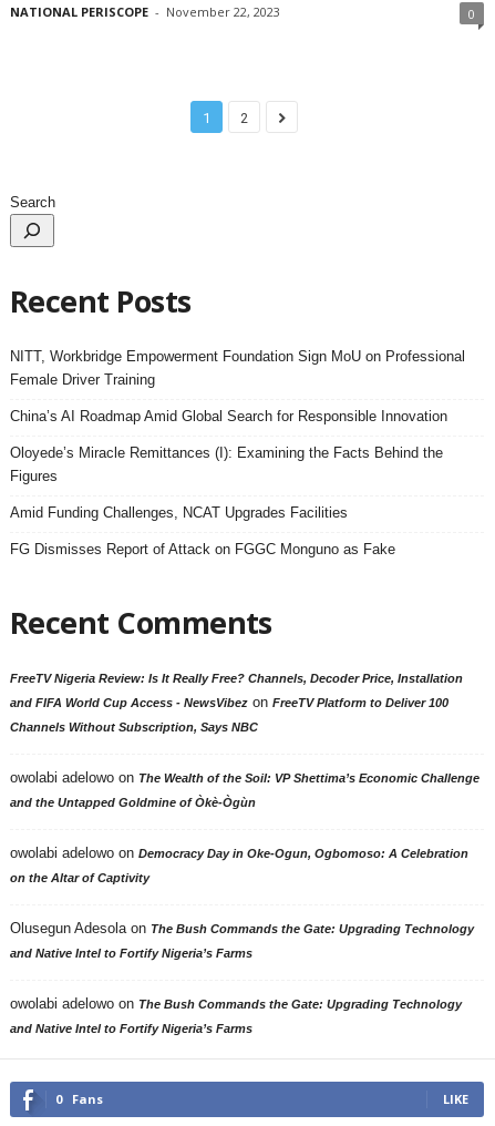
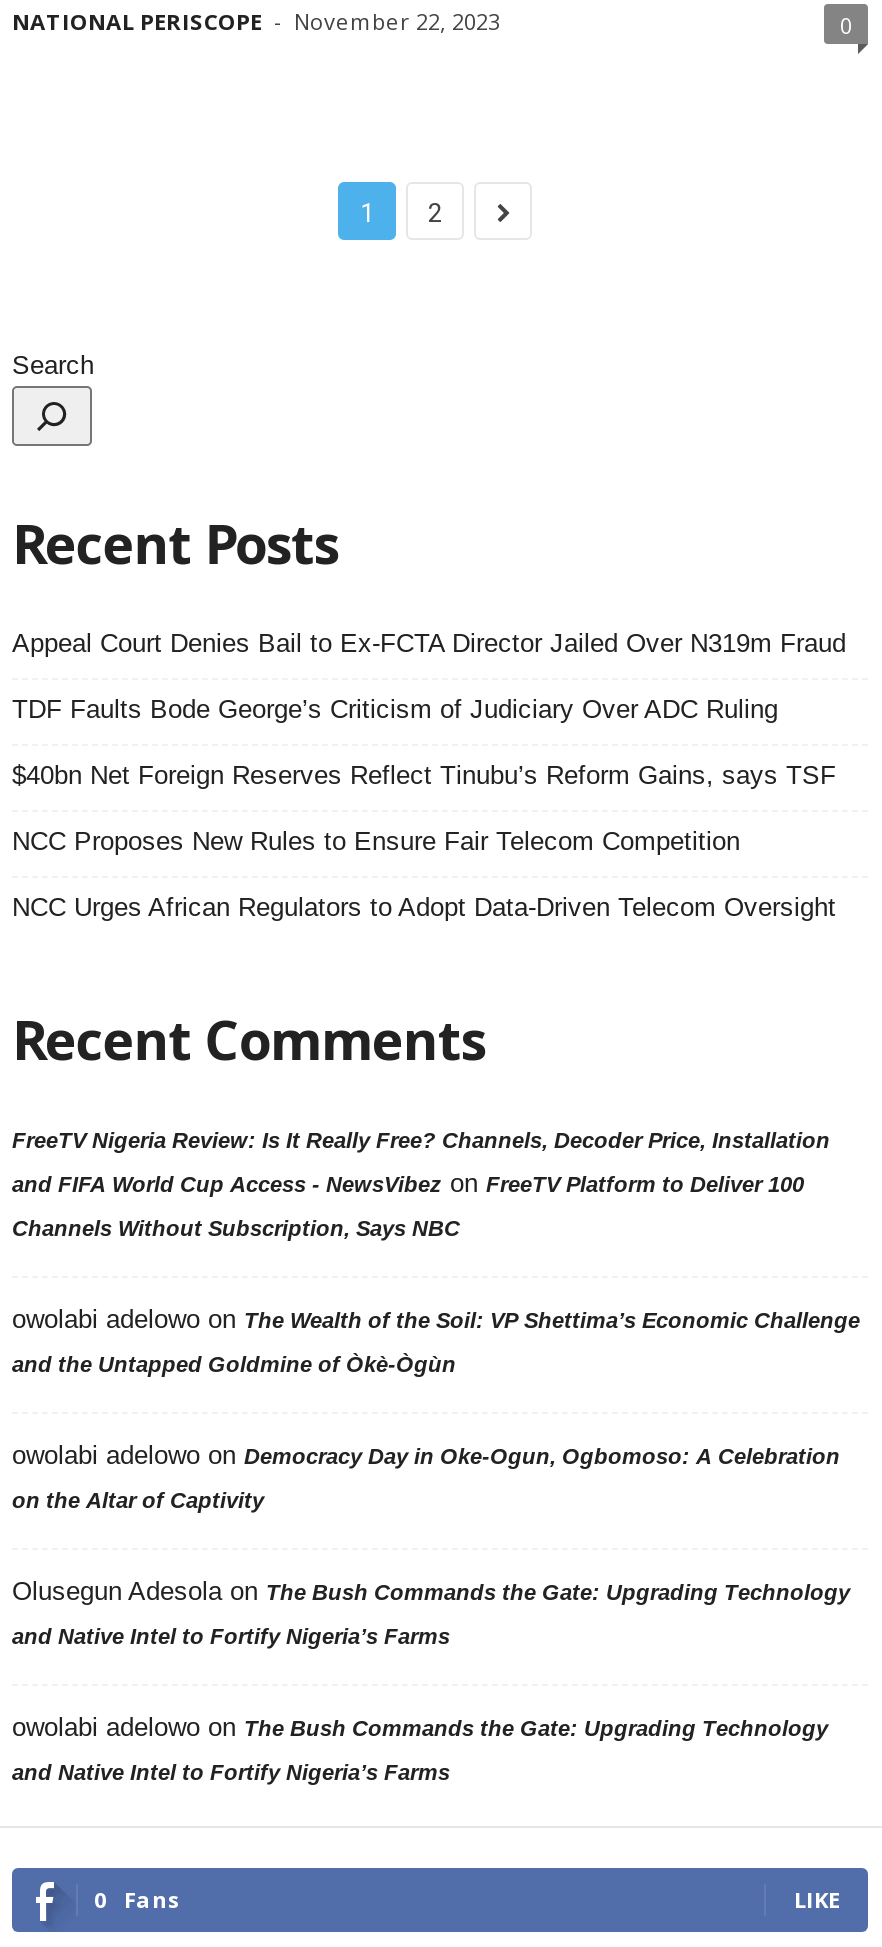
[10,348,465,388] NITT, Workbridge Empowerment Foundation Sign MoU on Professional | Female Driver Training -> [12,627,846,657] Appeal Court Denies Bail to Ex-FCTA Director Jailed Over N319m Fraud
[10,408,447,424] China’s AI Roadmap Amid Global Search for Responsible Innovation -> [12,693,778,723] TDF Faults Bode George’s Criticism of Judiciary Over ADC Ruling
[10,444,443,484] Oloyede’s Miracle Remittances (I): Examining the Facts Behind the | Figures -> [12,759,836,789] $40bn Net Foreign Reserves Reflect Tinubu’s Reform Gains, says TSF
[10,504,348,521] Amid Funding Challenges, NCAT Upgrades Facilities -> [12,825,740,855] NCC Proposes New Rules to Ensure Fair Telecom Competition
[10,541,395,557] FG Dismisses Report of Attack on FGGC Monguno as Fake -> [12,891,836,921] NCC Urges African Regulators to Adopt Data-Driven Telecom Oversight

